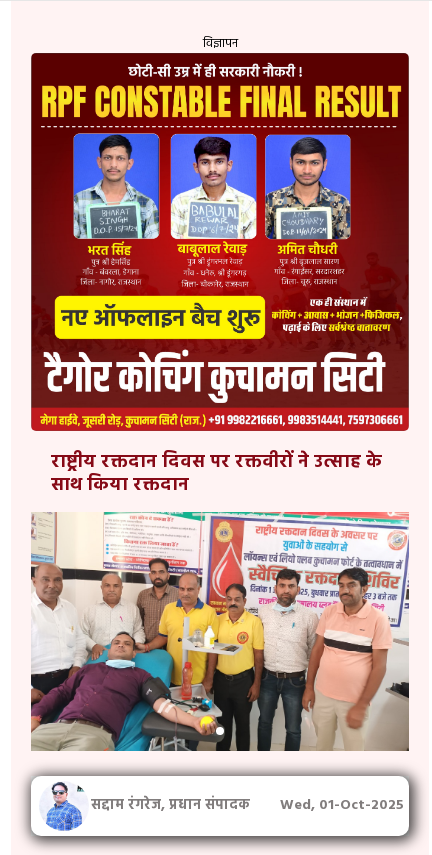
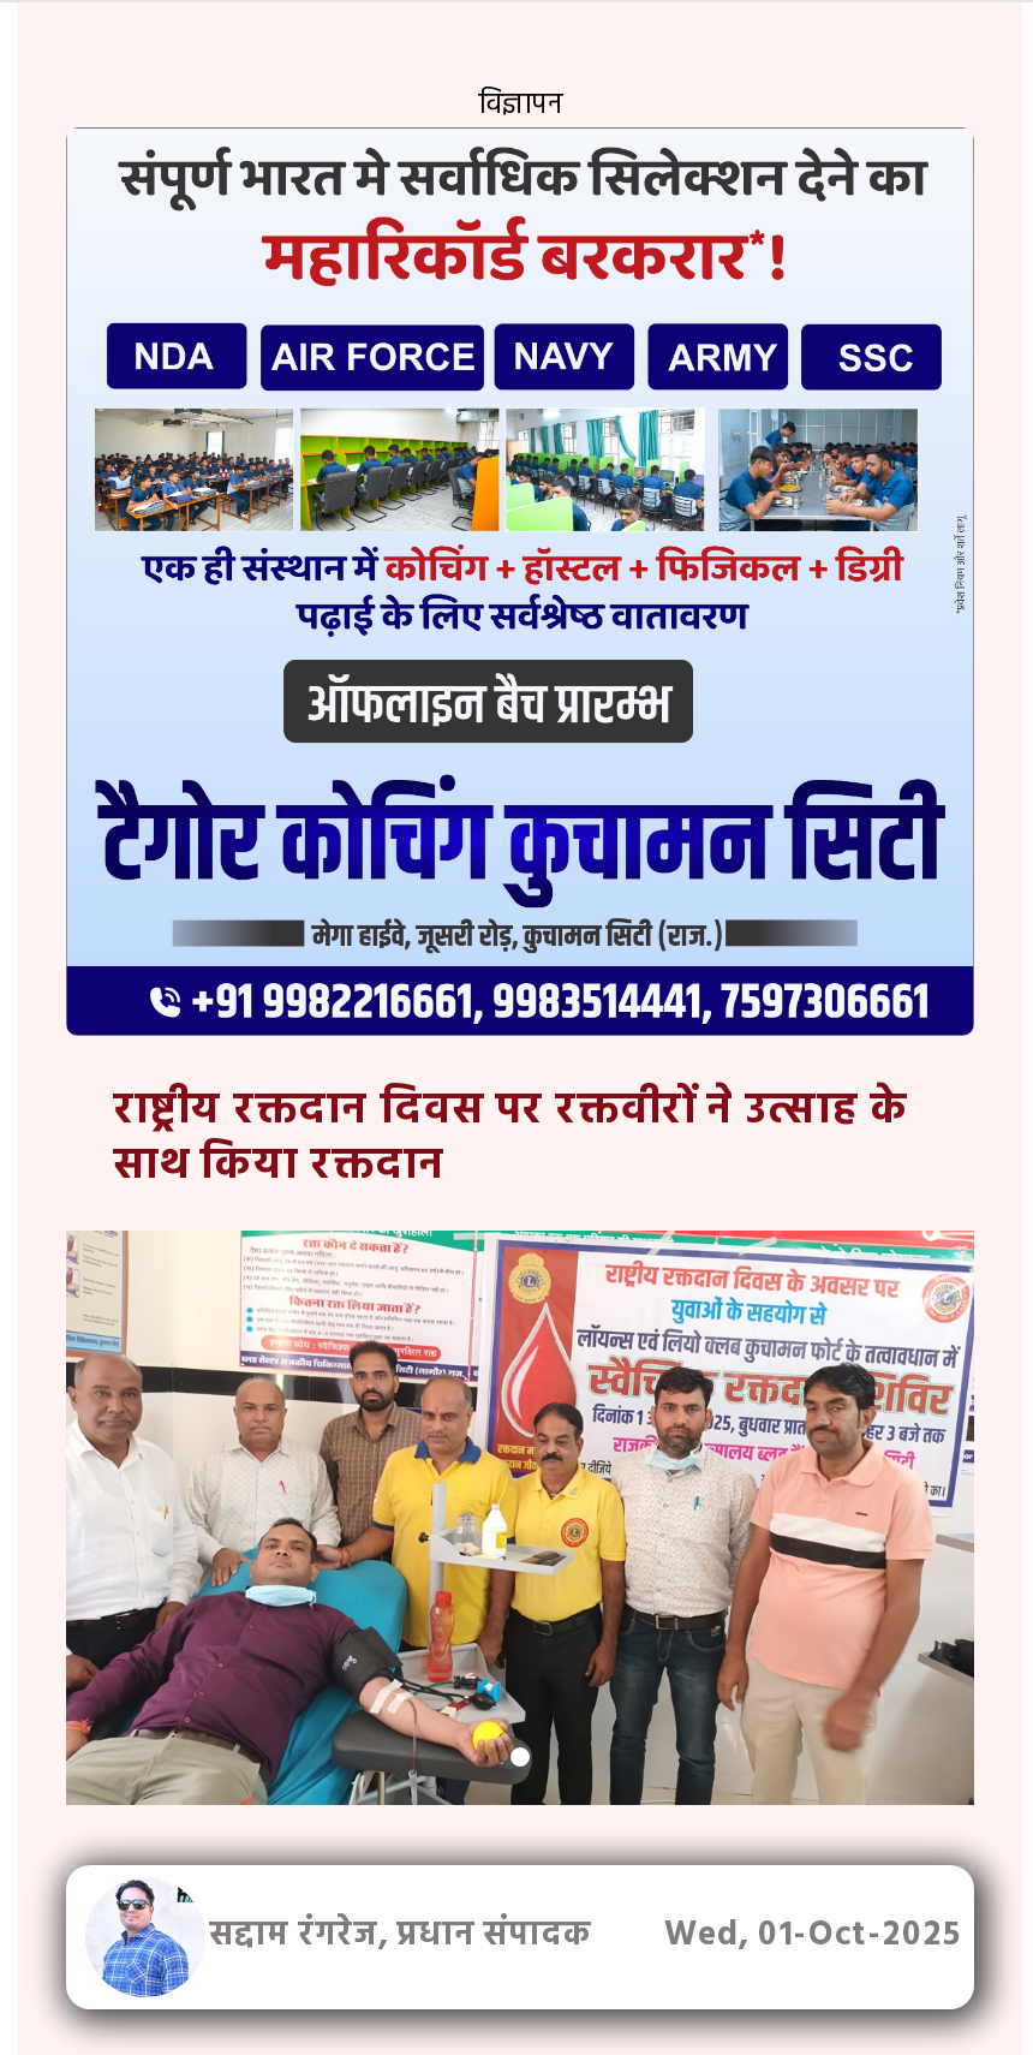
[30,52,410,432] [image] -> [64,127,977,1038] [image]

